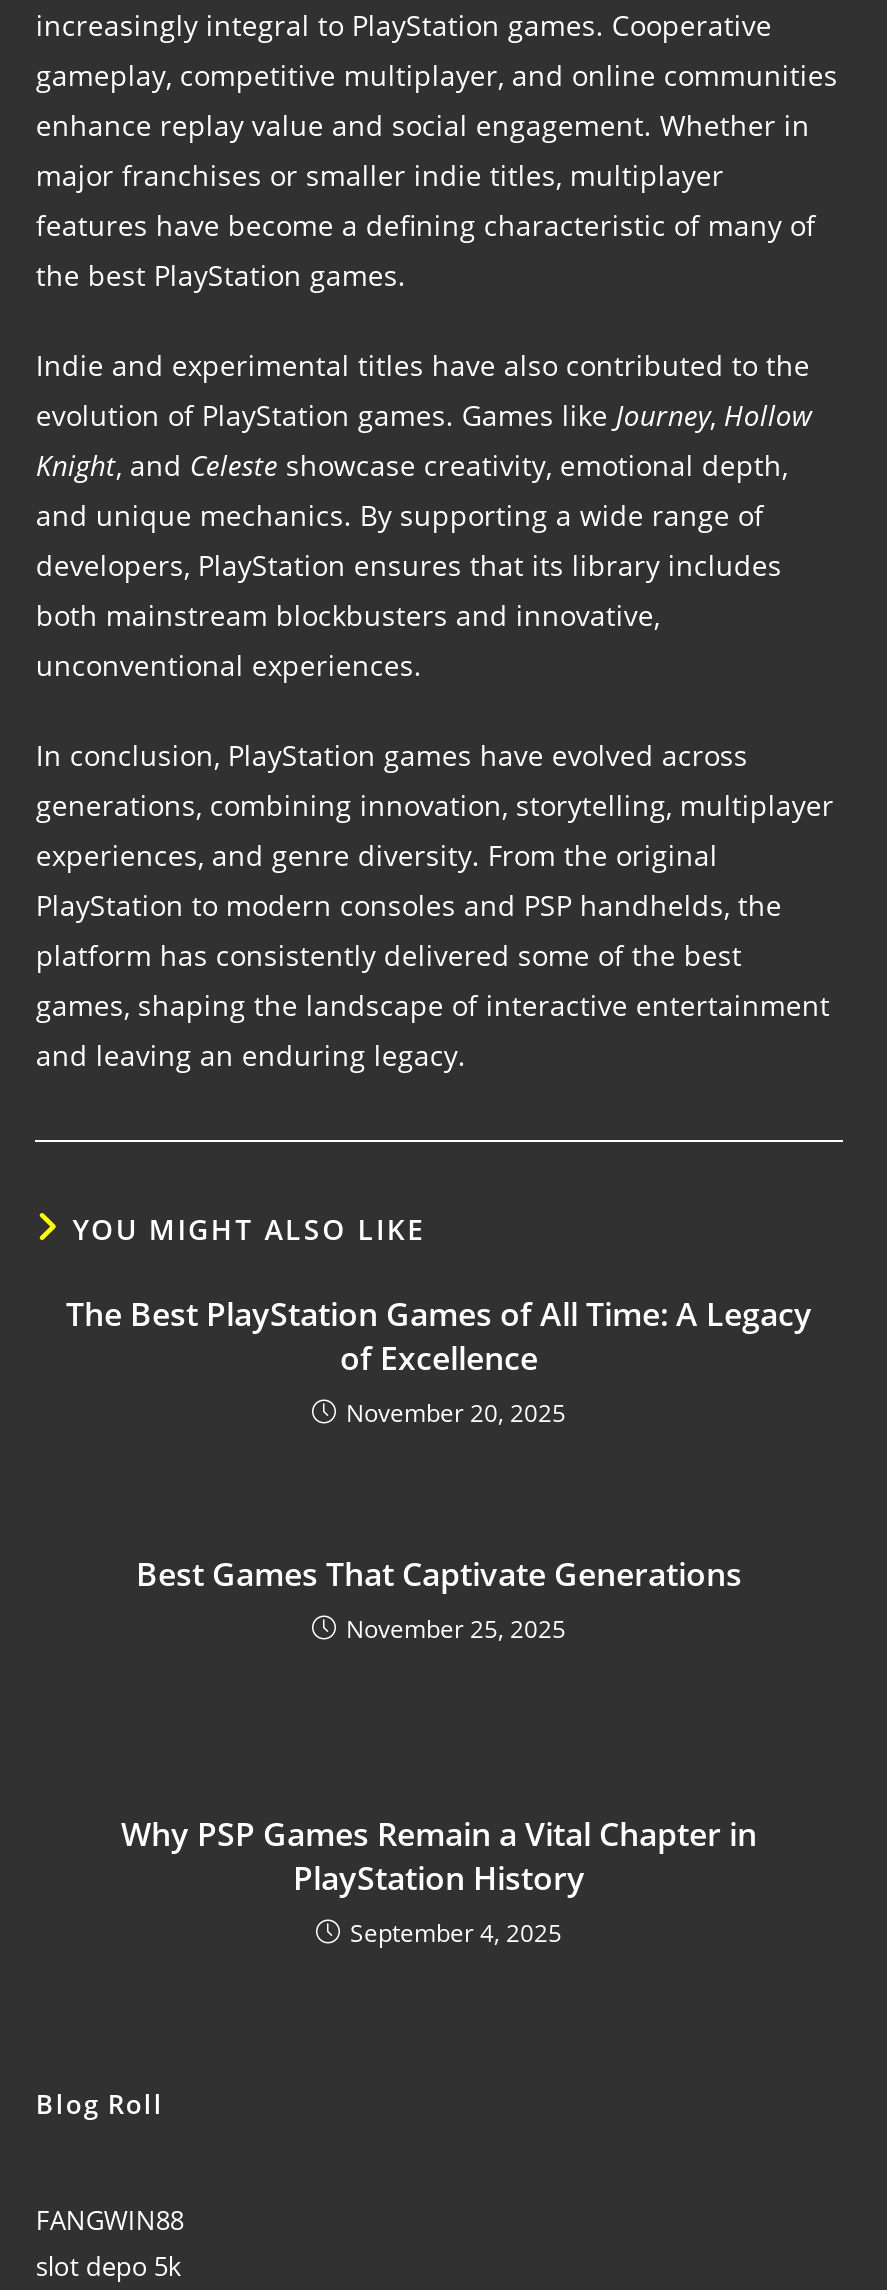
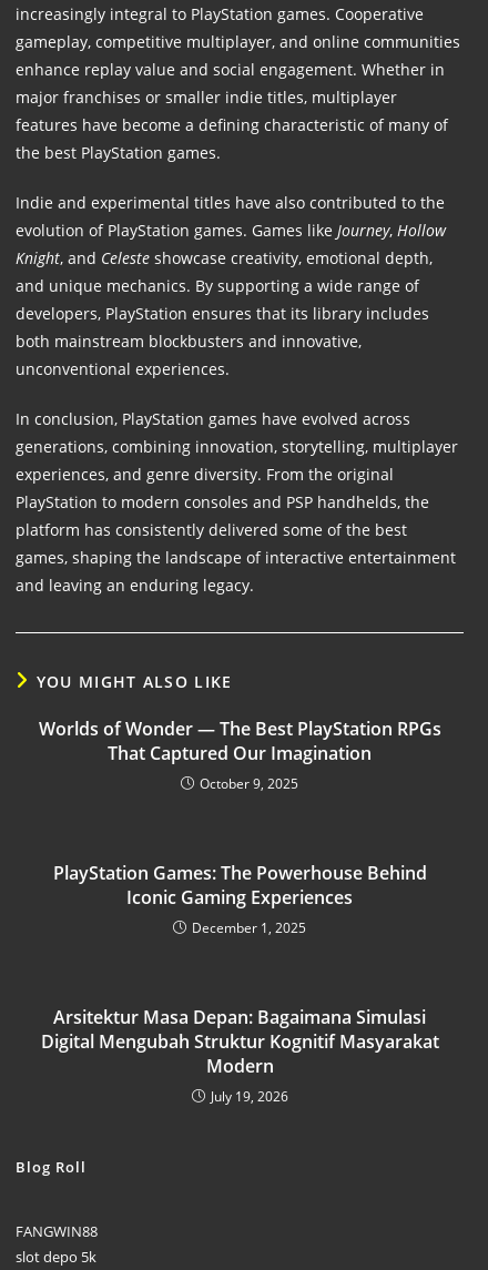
[66,1292,812,1430] The Best PlayStation Games of All Time: A Legacy | of Excellence | November 20, 2025 -> [38,716,441,793] Worlds of Wonder — The Best PlayStation RPGs | That Captured Our Imagination | October 9, 2025
[136,1552,742,1646] Best Games That Captivate Generations | November 25, 2025 -> [53,861,426,937] PlayStation Games: The Powerhouse Behind | Iconic Gaming Experiences | December 1, 2025
[121,1812,757,1950] Why PSP Games Remain a Vital Chapter in | PlayStation History | September 4, 2025 -> [40,1005,439,1106] Arsitektur Masa Depan: Bagaimana Simulasi | Digital Mengubah Struktur Kognitif Masyarakat | Modern | July 19, 2026

